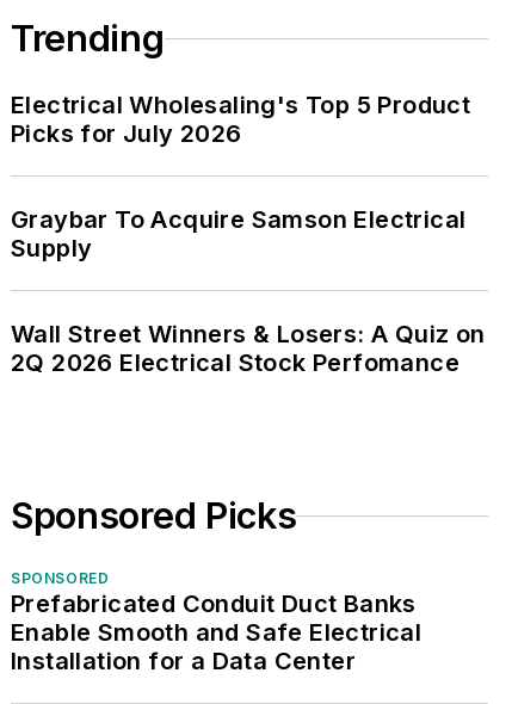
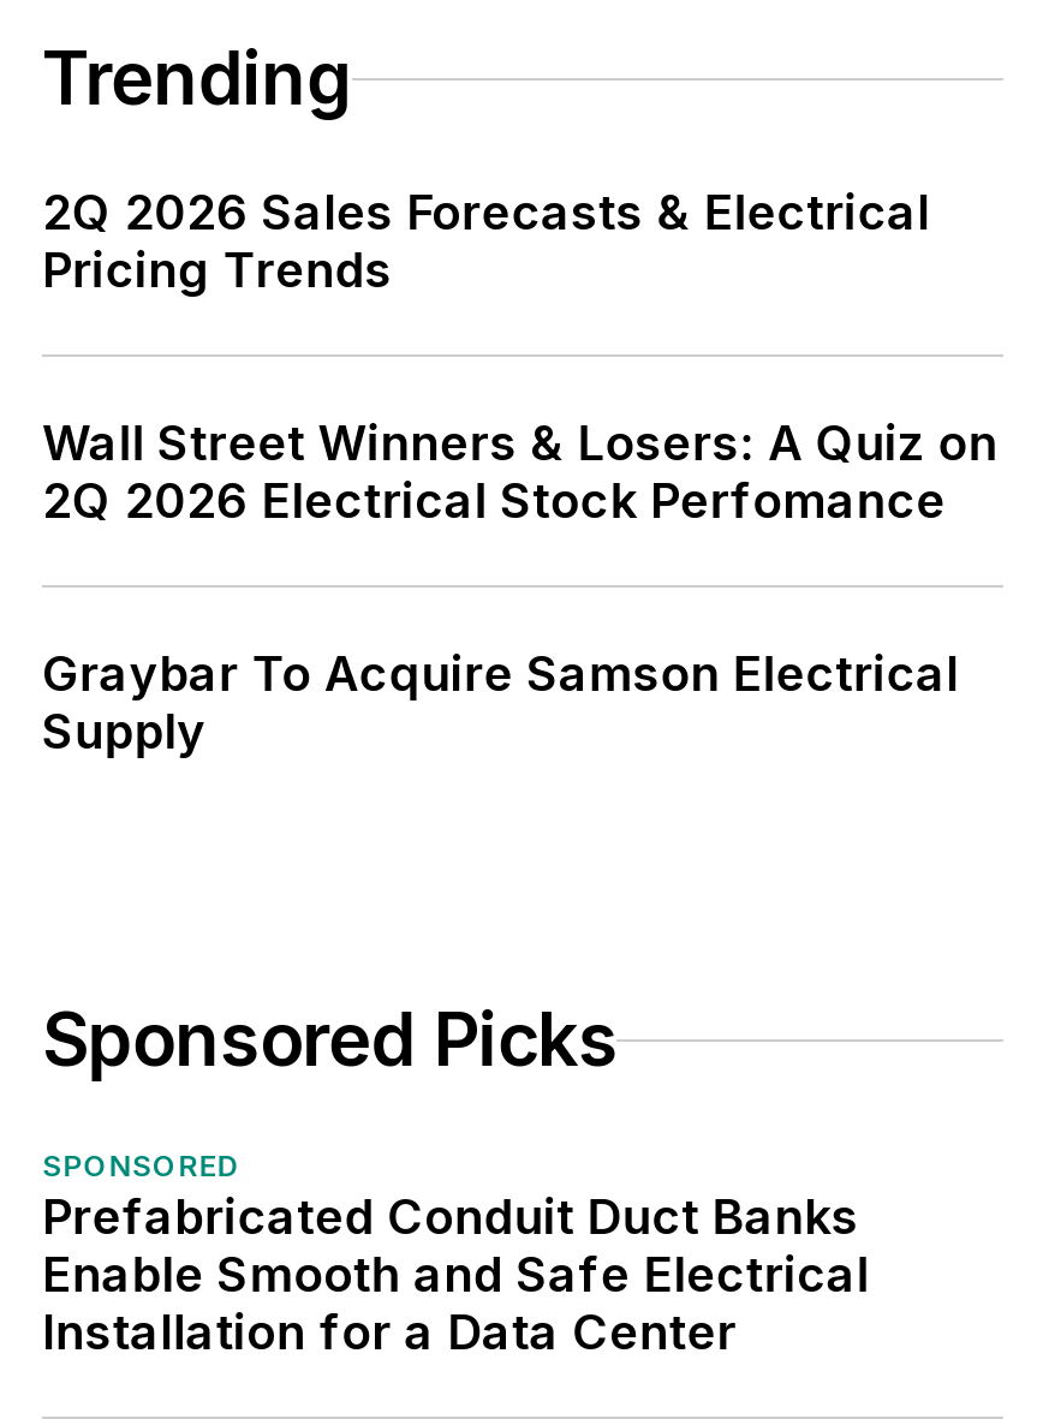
[11,91,470,148] Electrical Wholesaling's Top 5 Product | Picks for July 2026 -> [42,184,930,300] 2Q 2026 Sales Forecasts & Electrical | Pricing Trends
moved [11,205,466,263] -> [42,646,959,761]: Graybar To Acquire Samson Electrical | Supply
moved [11,320,485,377] -> [42,415,998,530]: Wall Street Winners & Losers: A Quiz on | 2Q 2026 Electrical Stock Perfomance

